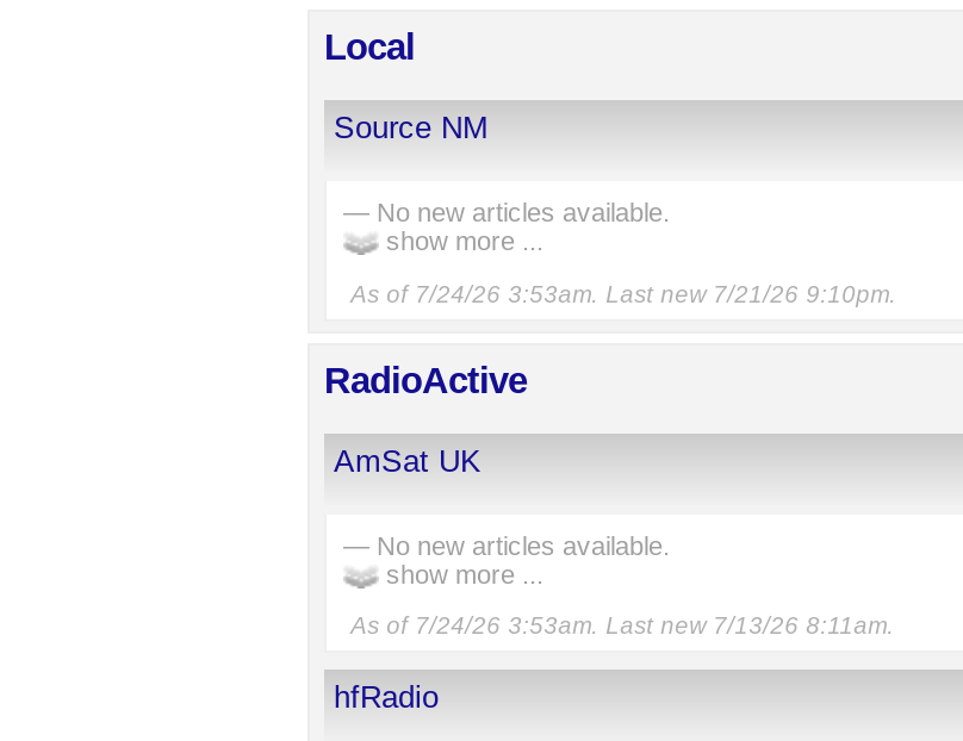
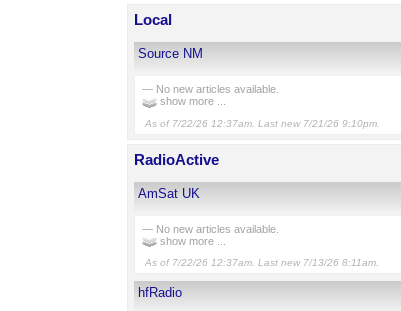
[351,281,896,307] As of 7/24/26 3:53am. Last new 7/21/26 9:10pm. -> [145,118,380,129] As of 7/22/26 12:37am. Last new 7/21/26 9:10pm.
[351,613,894,639] As of 7/24/26 3:53am. Last new 7/13/26 8:11am. -> [145,257,379,268] As of 7/22/26 12:37am. Last new 7/13/26 8:11am.

